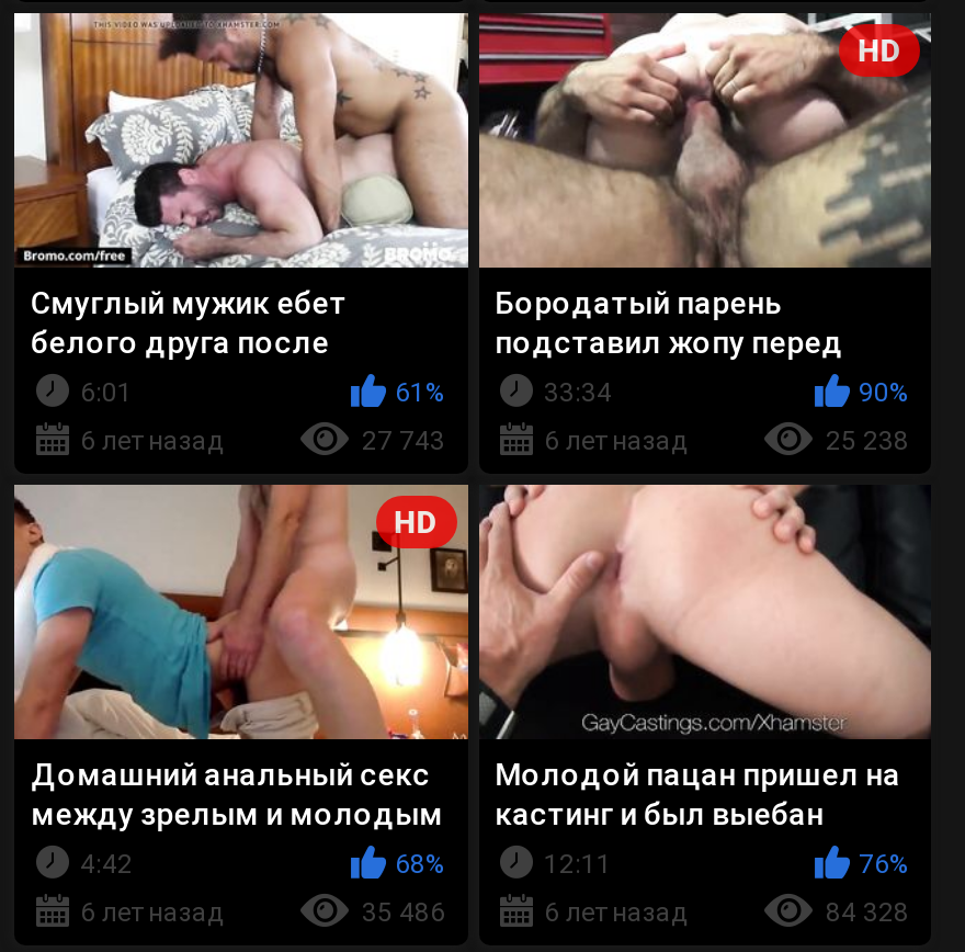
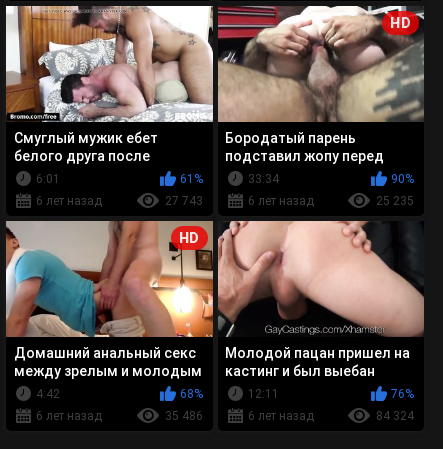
[826,425,909,456] 25 238 -> [376,194,414,208] 25 235
[826,897,909,927] 84 328 -> [376,409,414,423] 84 324

